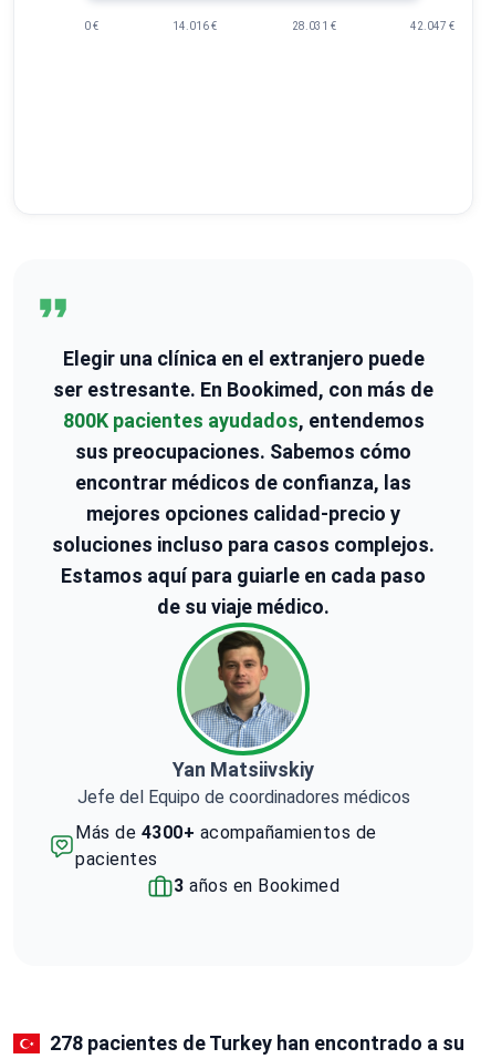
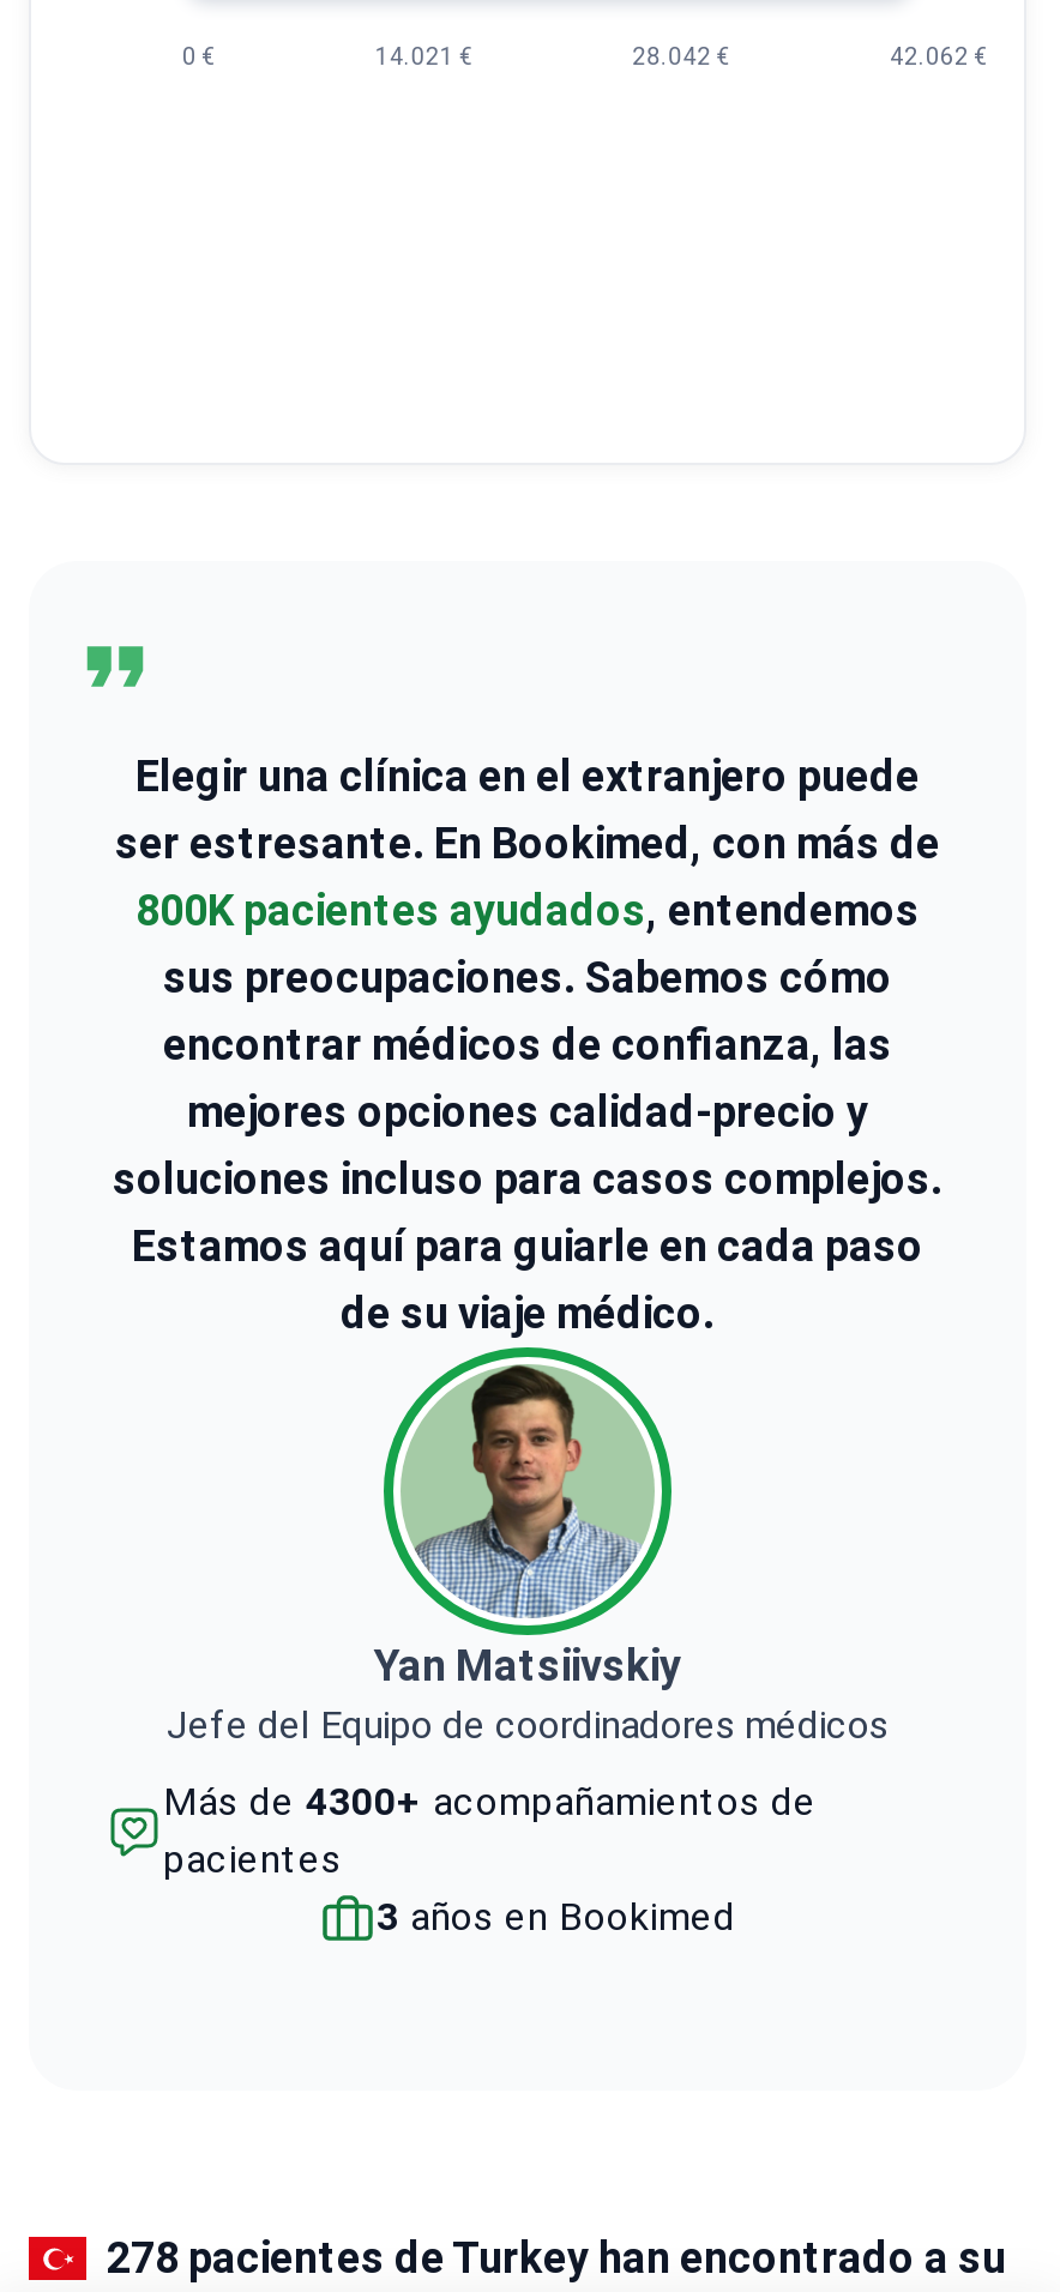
[173,20,217,32] 14.016 € -> [375,43,471,70] 14.021 €
[292,20,336,32] 28.031 € -> [632,43,728,70] 28.042 €
[410,20,455,32] 42.047 € -> [890,43,986,70] 42.062 €

